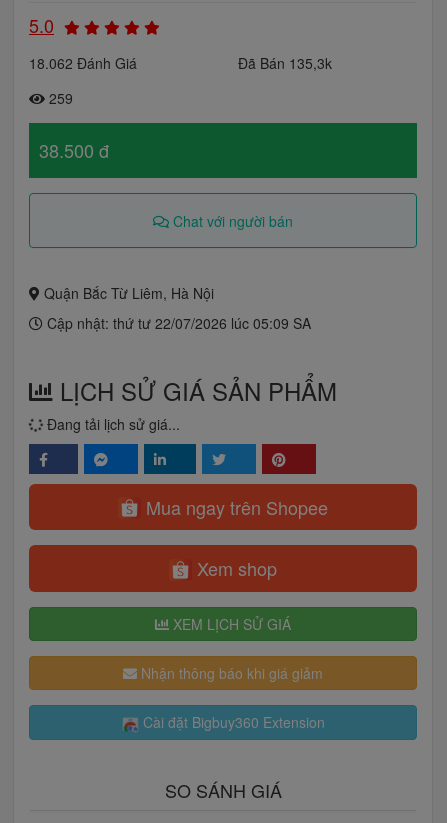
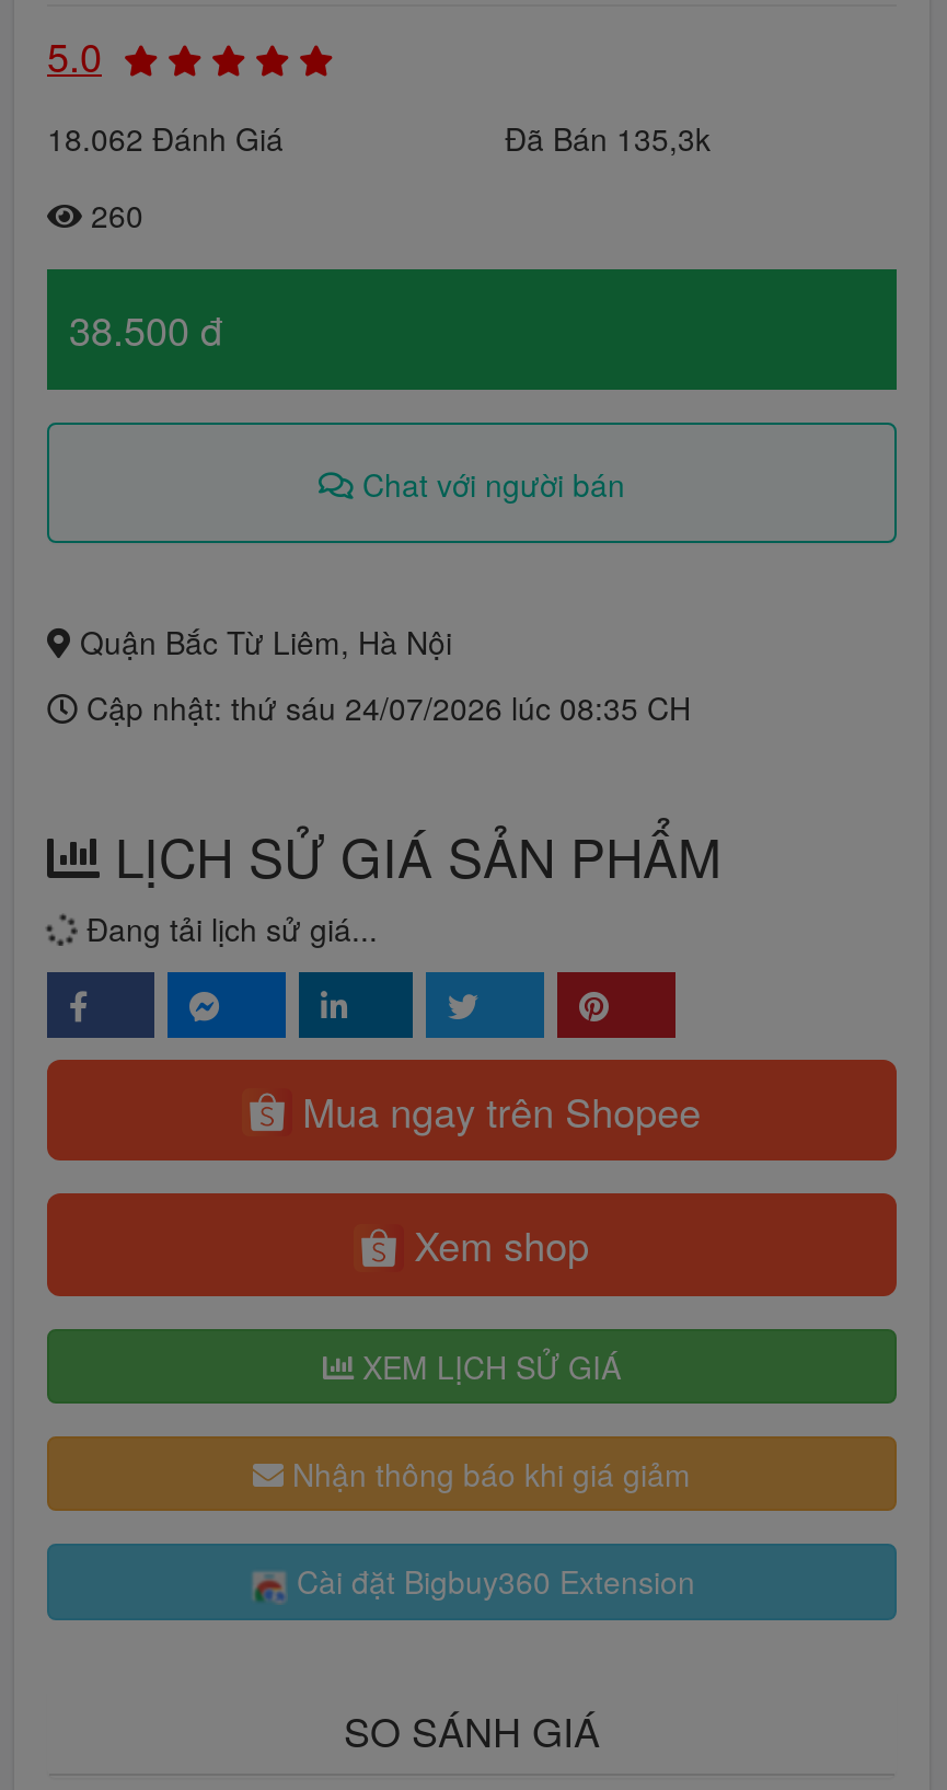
[45,88,73,108] 259 -> [82,193,143,236] 260
[43,313,311,333] Cập nhật: thứ tư 22/07/2026 lúc 05:09 SA -> [78,685,691,729] Cập nhật: thứ sáu 24/07/2026 lúc 08:35 CH

